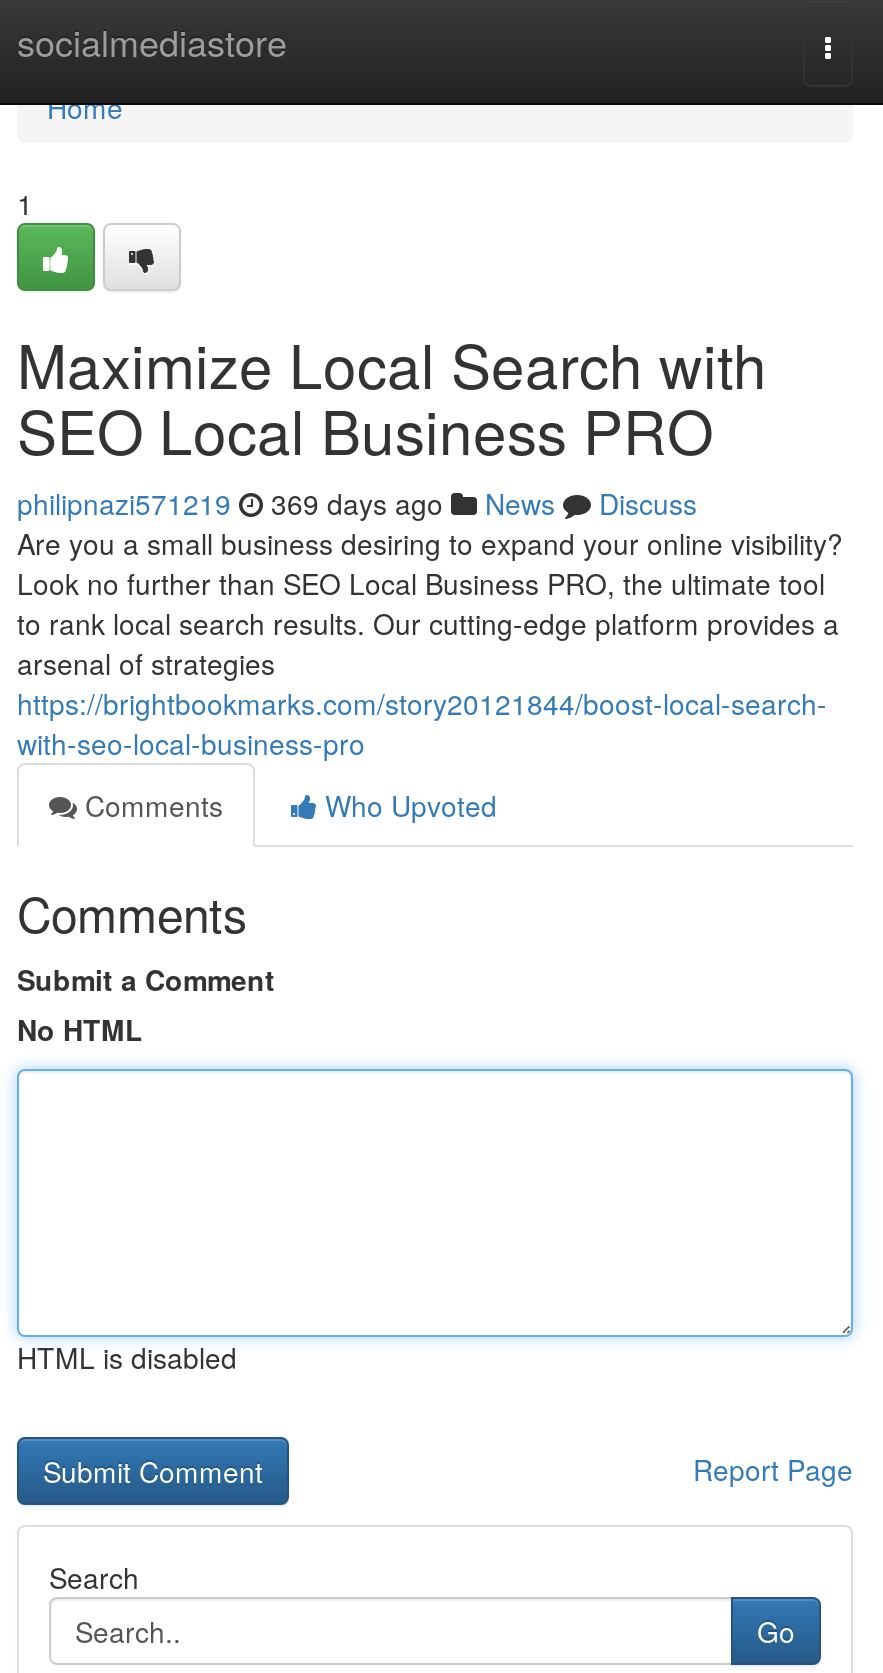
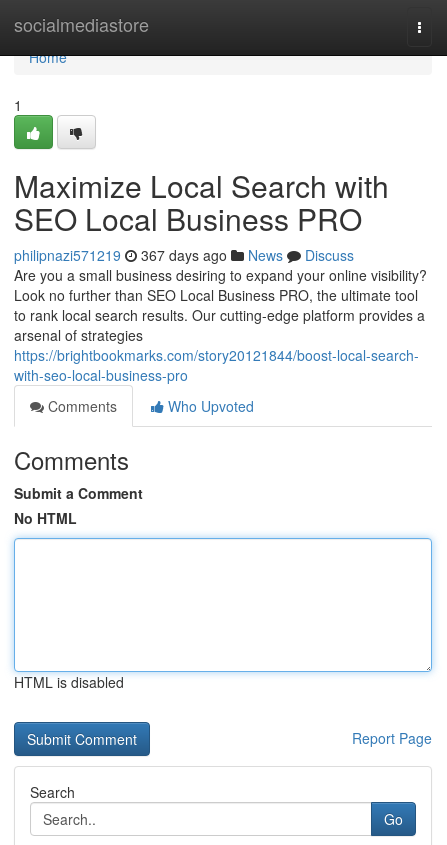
[17,483,697,523] philipnazi571219 369 days ago News Discuss -> [14,245,354,265] philipnazi571219 367 days ago News Discuss

